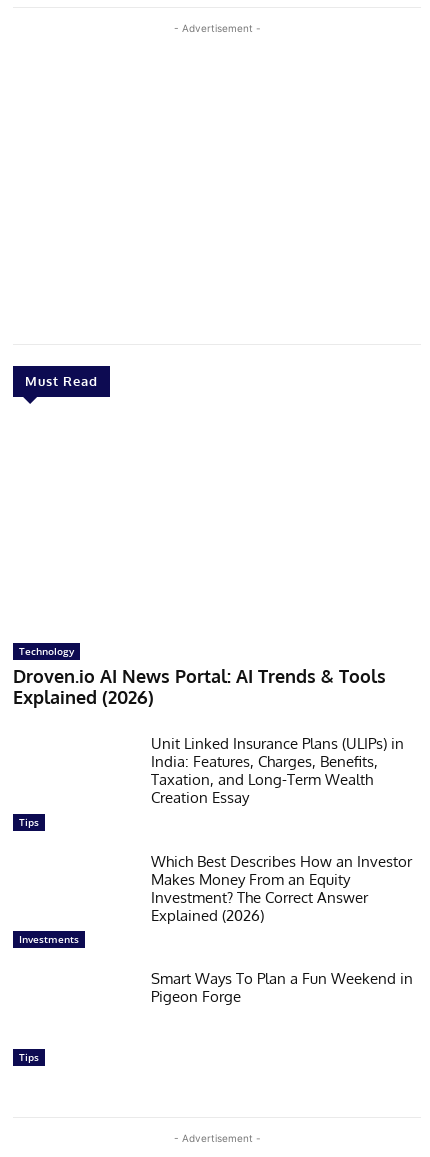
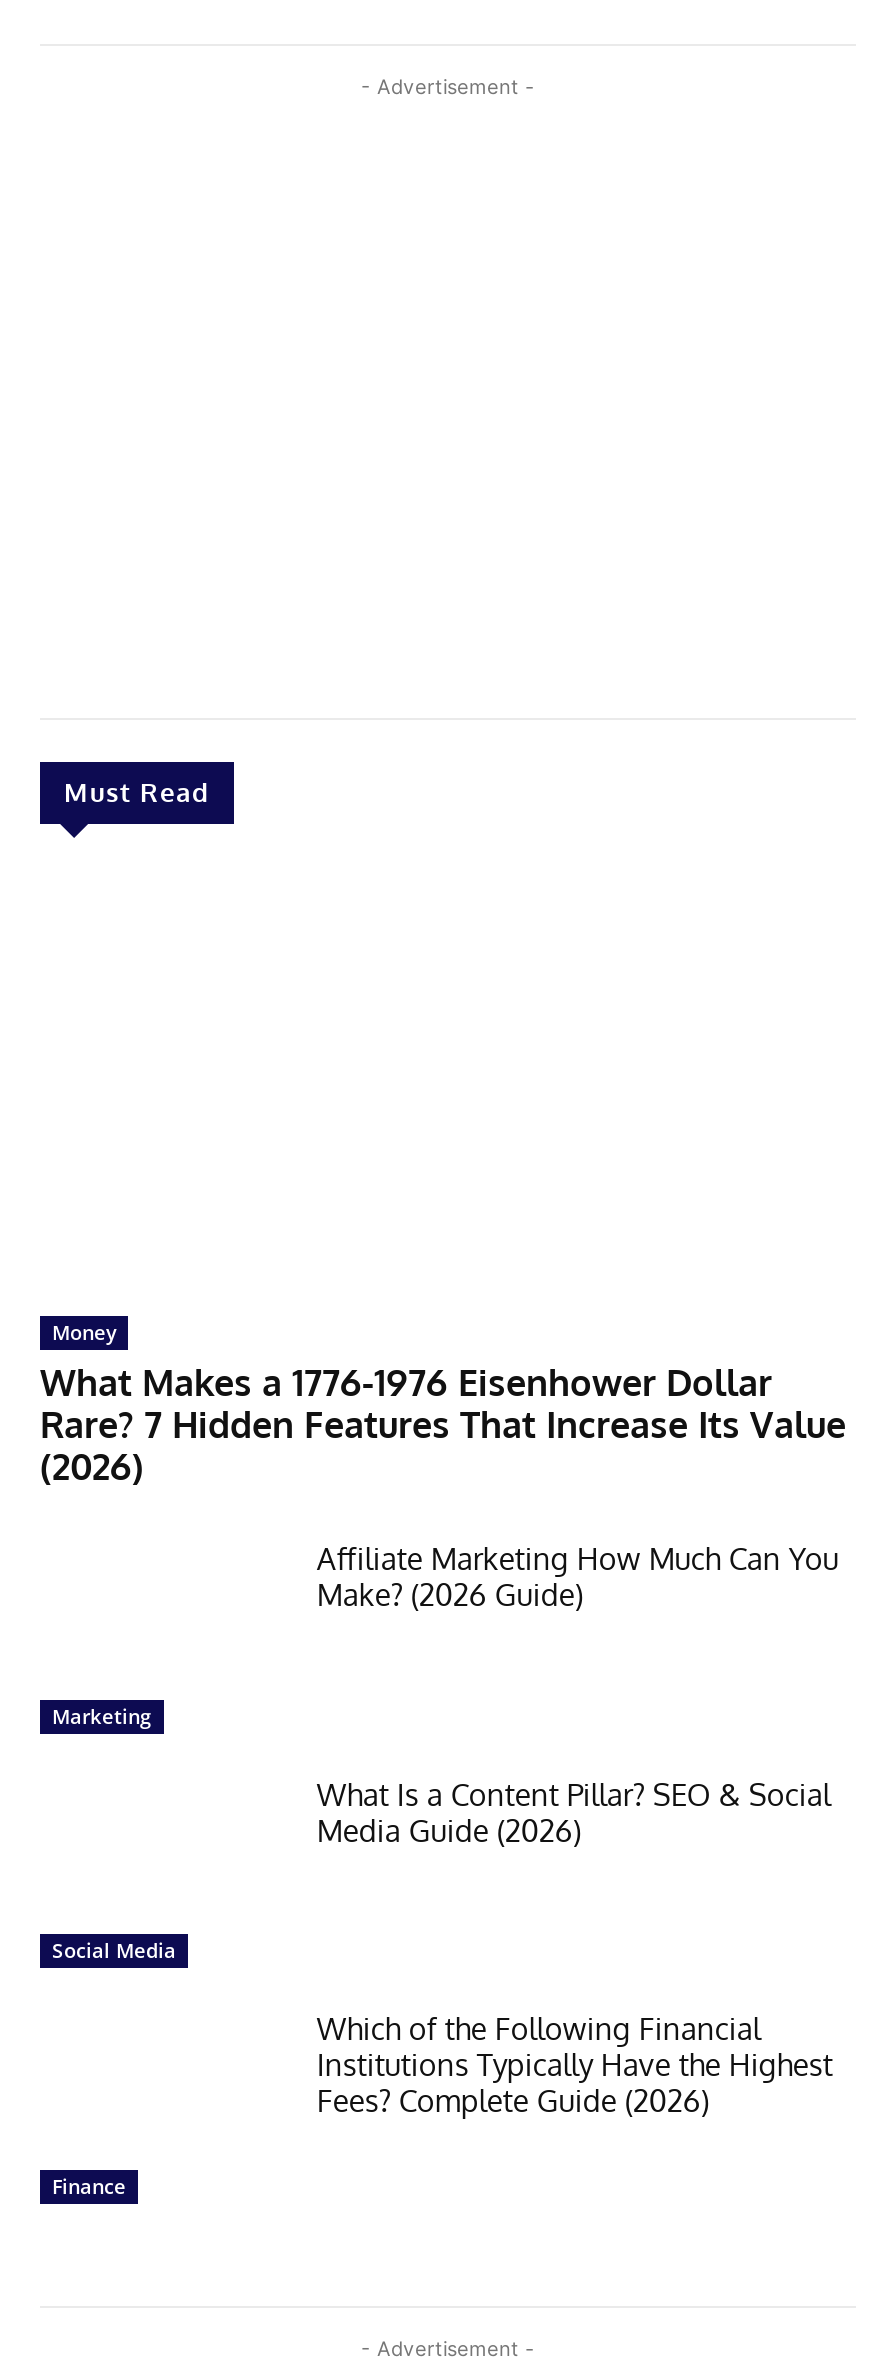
[13,644,386,708] Technology | Droven.io AI News Portal: AI Trends & Tools | Explained (2026) -> [40,1317,846,1487] Money | What Makes a 1776-1976 Eisenhower Dollar | Rare? 7 Hidden Features That Increase Its Value | (2026)
[151,734,404,807] Unit Linked Insurance Plans (ULIPs) in | India: Features, Charges, Benefits, | Taxation, and Long-Term Wealth | Creation Essay -> [317,1539,839,1613] Affiliate Marketing How Much Can You | Make? (2026 Guide)
[19,814,39,828] Tips -> [52,1701,152,1729] Marketing
[151,851,412,924] Which Best Describes How an Investor | Makes Money From an Equity | Investment? The Correct Answer | Explained (2026) -> [317,1775,831,1849] What Is a Content Pillar? SEO & Social | Media Guide (2026)
[19,932,79,946] Investments -> [52,1937,176,1965] Social Media
[151,969,413,1006] Smart Ways To Plan a Fun Weekend in | Pigeon Forge -> [317,2011,833,2121] Which of the Following Financial | Institutions Typically Have the Highest | Fees? Complete Guide (2026)
[19,1050,39,1064] Tips -> [52,2173,126,2201] Finance

